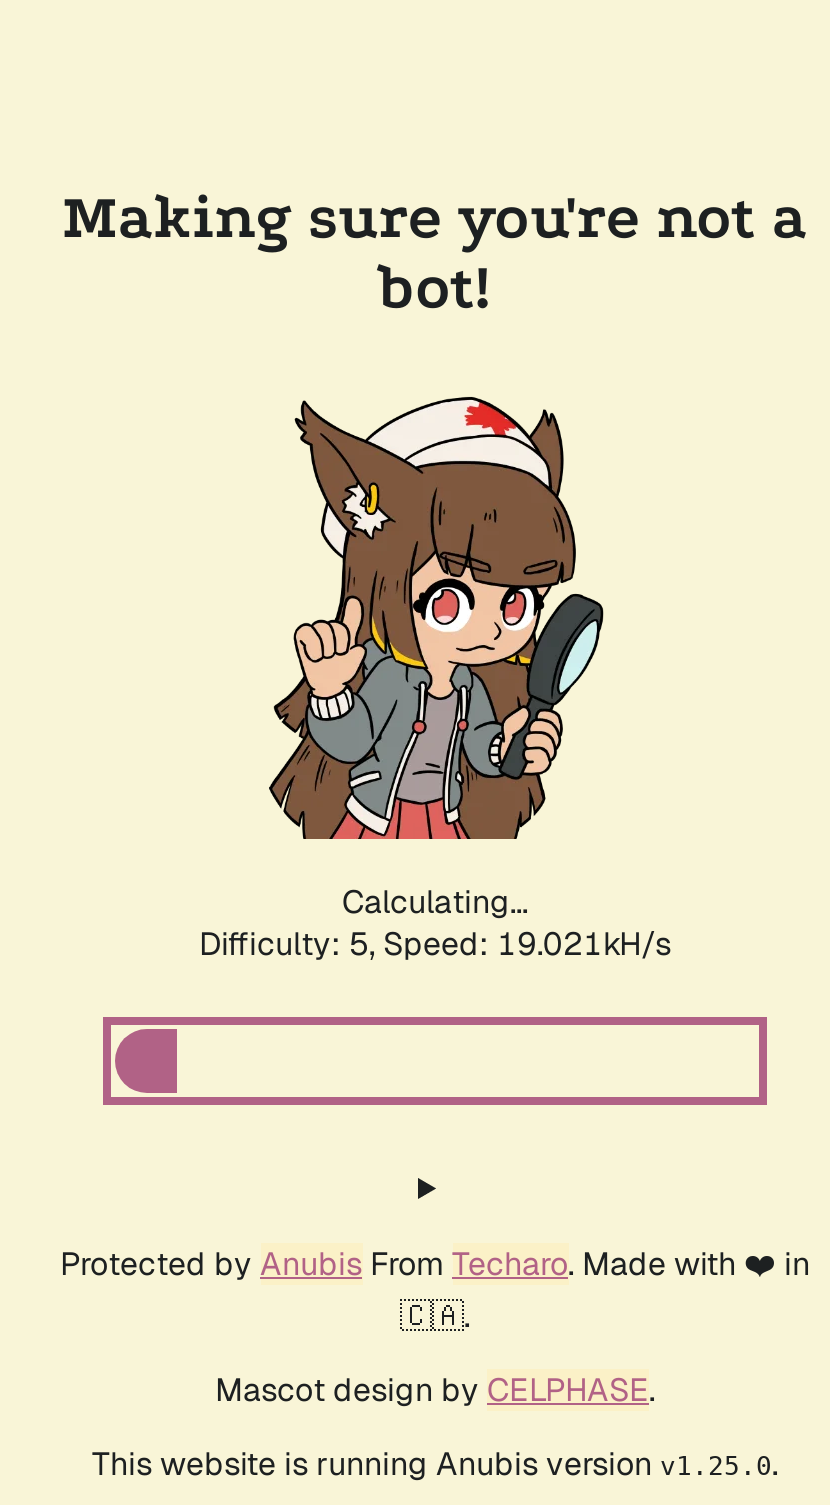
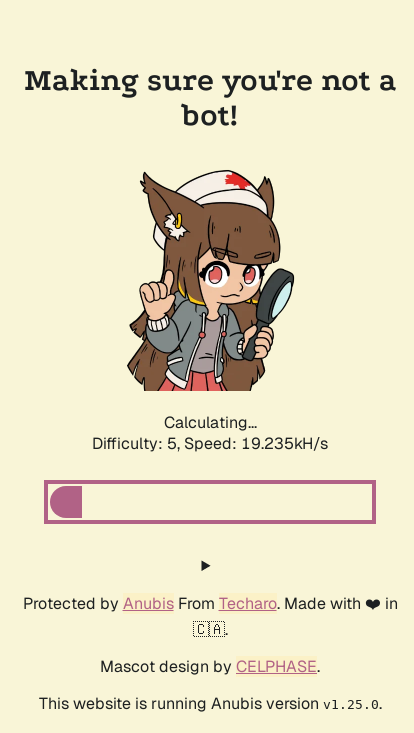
[199,923,671,965] Difficulty: 5, Speed: 19.021kH/s -> [92,433,328,454] Difficulty: 5, Speed: 19.235kH/s

